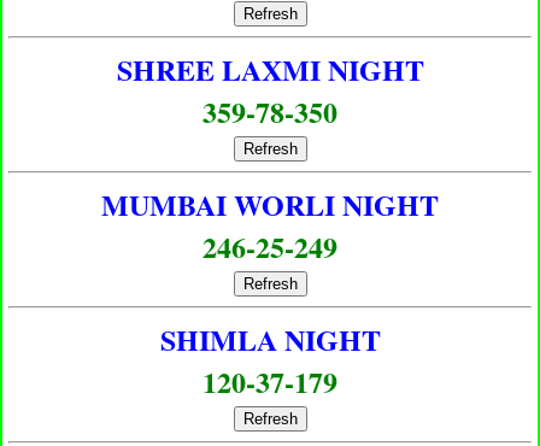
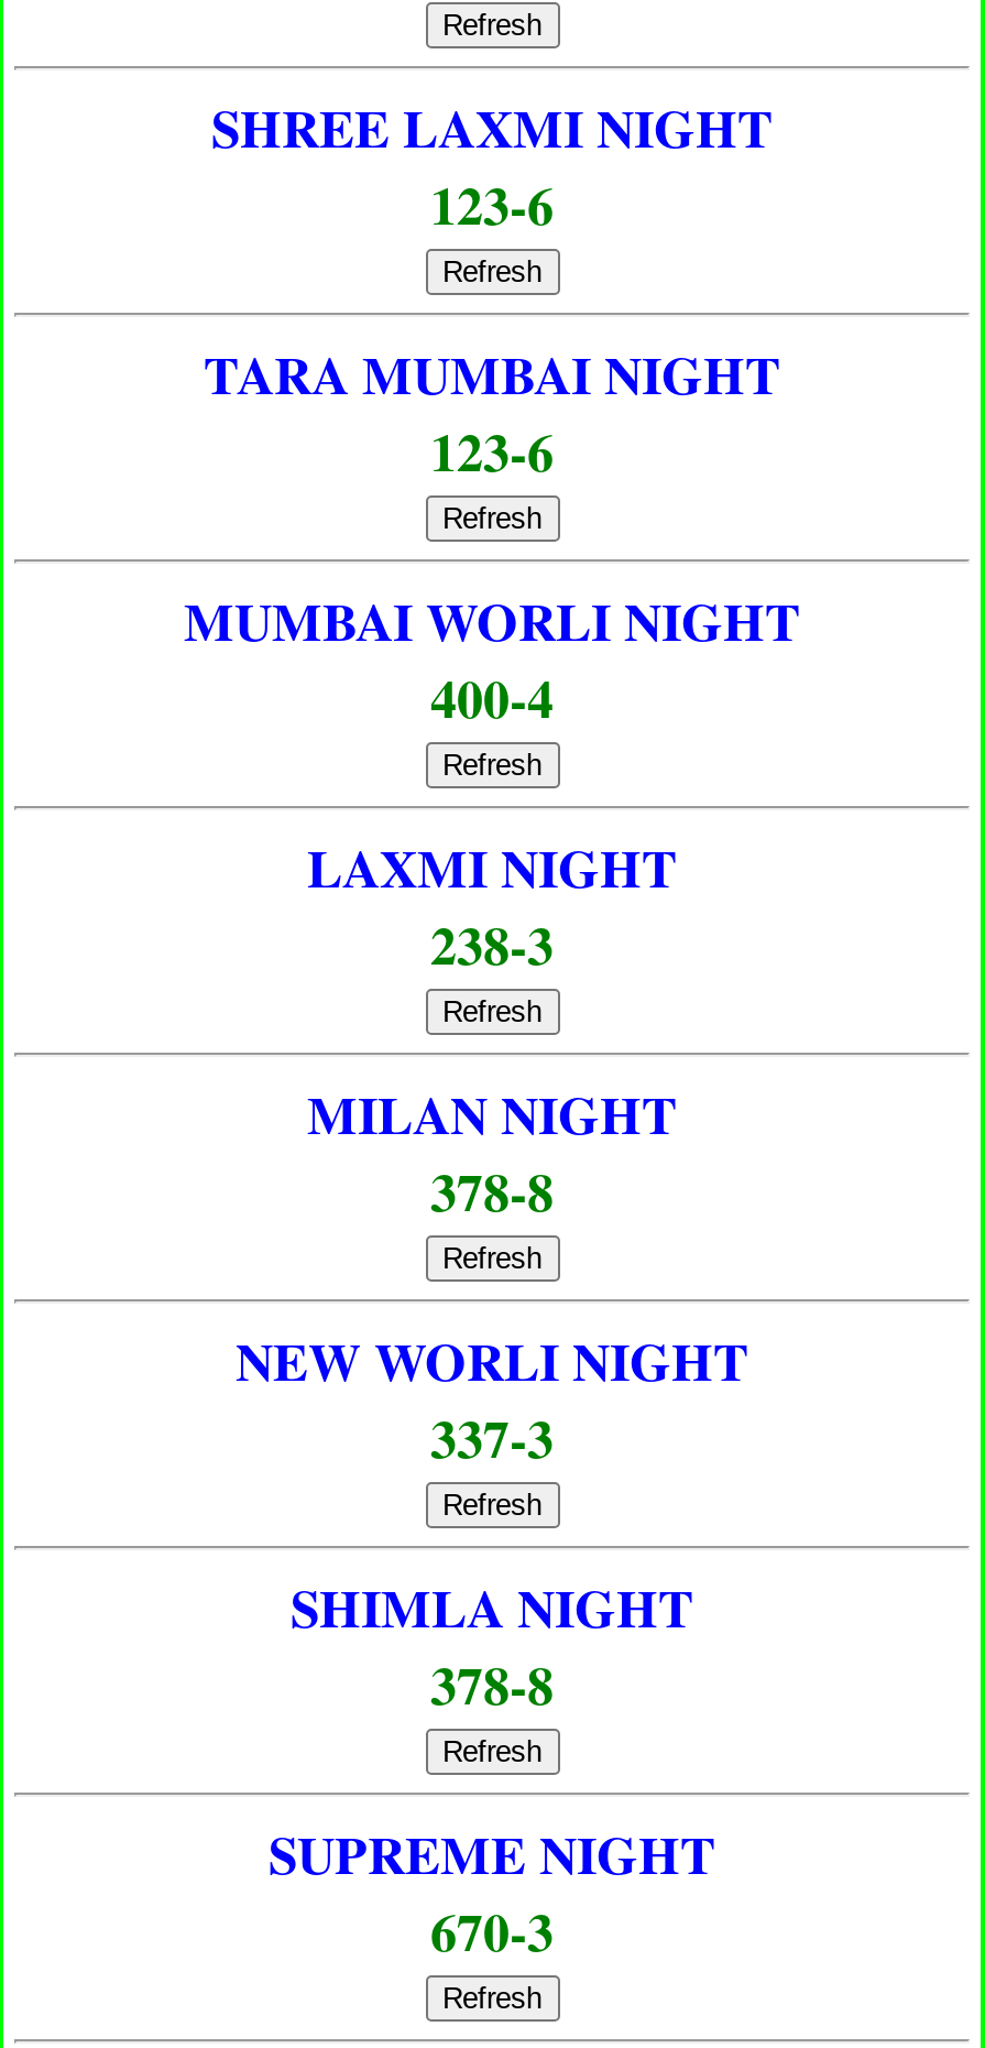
[202,90,337,132] 359-78-350 -> [204,165,780,489] 123-6 | Refresh | TARA MUMBAI NIGHT | 123-6
[202,225,337,267] 246-25-249 -> [236,658,748,1475] 400-4 | Refresh | LAXMI NIGHT | 238-3 | Refresh | MILAN NIGHT | 378-8 | Refresh | NEW WORLI NIGHT | 337-3
[202,360,337,402] 120-37-179 -> [269,1645,715,1969] 378-8 | Refresh | SUPREME NIGHT | 670-3

